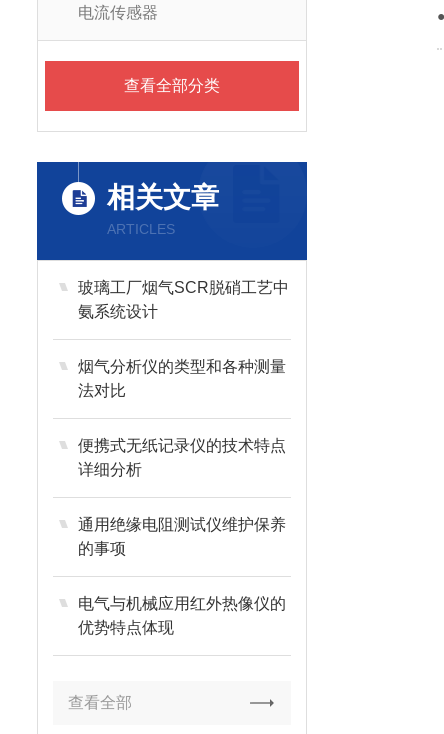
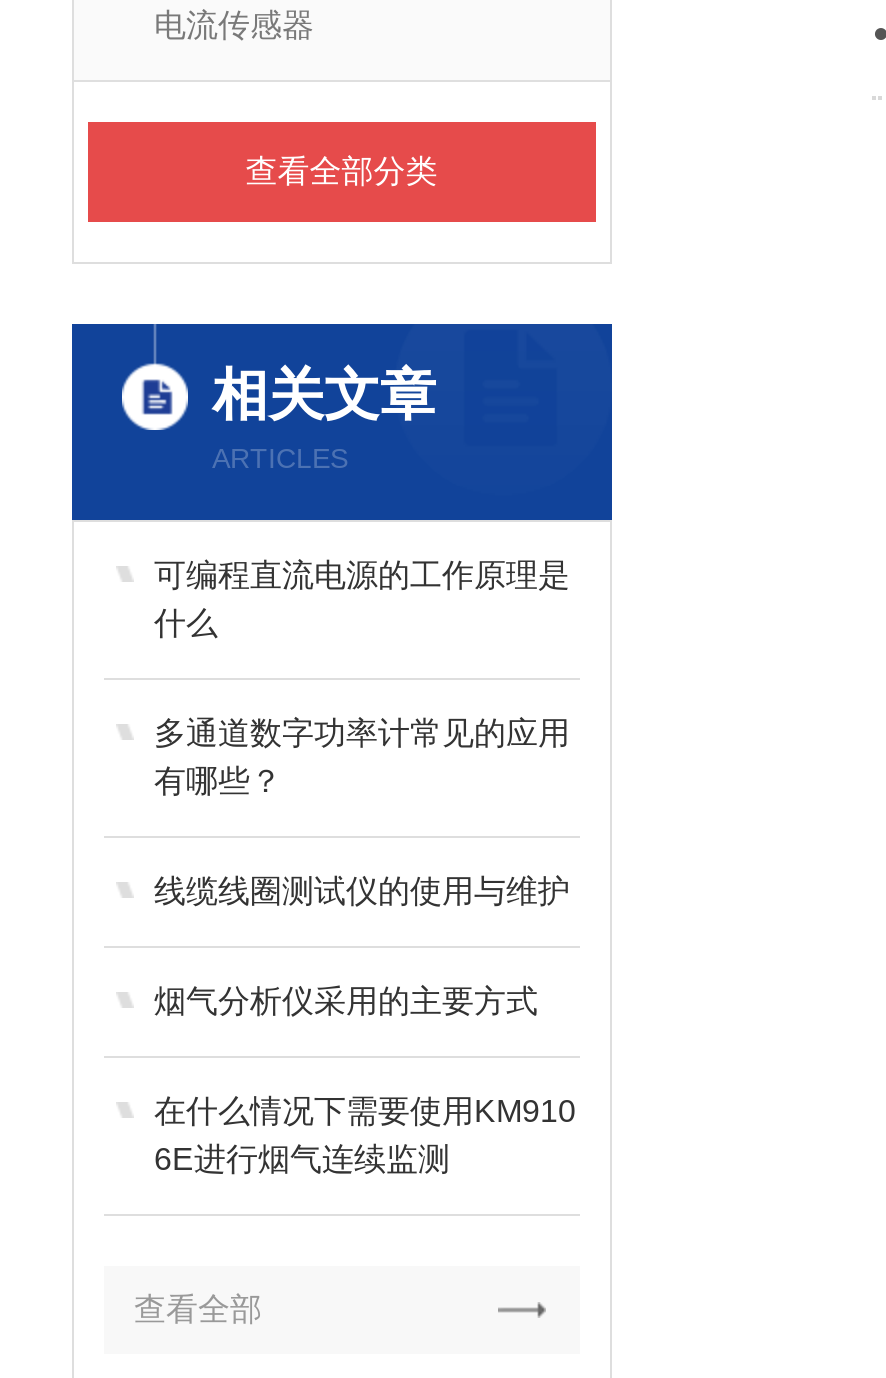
[78,279,289,320] 玻璃工厂烟气SCR脱硝工艺中 | 氨系统设计 -> [154,558,570,640] 可编程直流电源的工作原理是 | 什么
[78,358,286,399] 烟气分析仪的类型和各种测量 | 法对比 -> [154,716,570,798] 多通道数字功率计常见的应用 | 有哪些？
[78,437,286,478] 便携式无纸记录仪的技术特点 | 详细分析 -> [154,874,570,908] 线缆线圈测试仪的使用与维护
[78,516,286,557] 通用绝缘电阻测试仪维护保养 | 的事项 -> [154,984,538,1018] 烟气分析仪采用的主要方式
[78,595,286,636] 电气与机械应用红外热像仪的 | 优势特点体现 -> [154,1094,576,1176] 在什么情况下需要使用KM910 | 6E进行烟气连续监测

